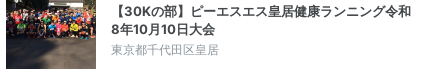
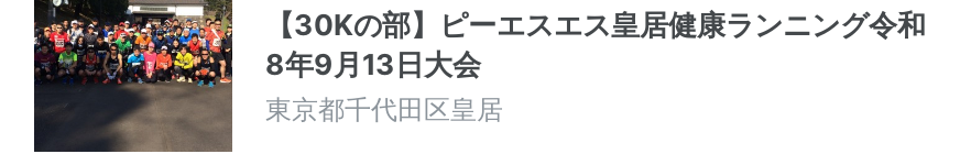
[111,21,215,37] 8年10月10日大会 -> [265,46,481,81] 8年9月13日大会

